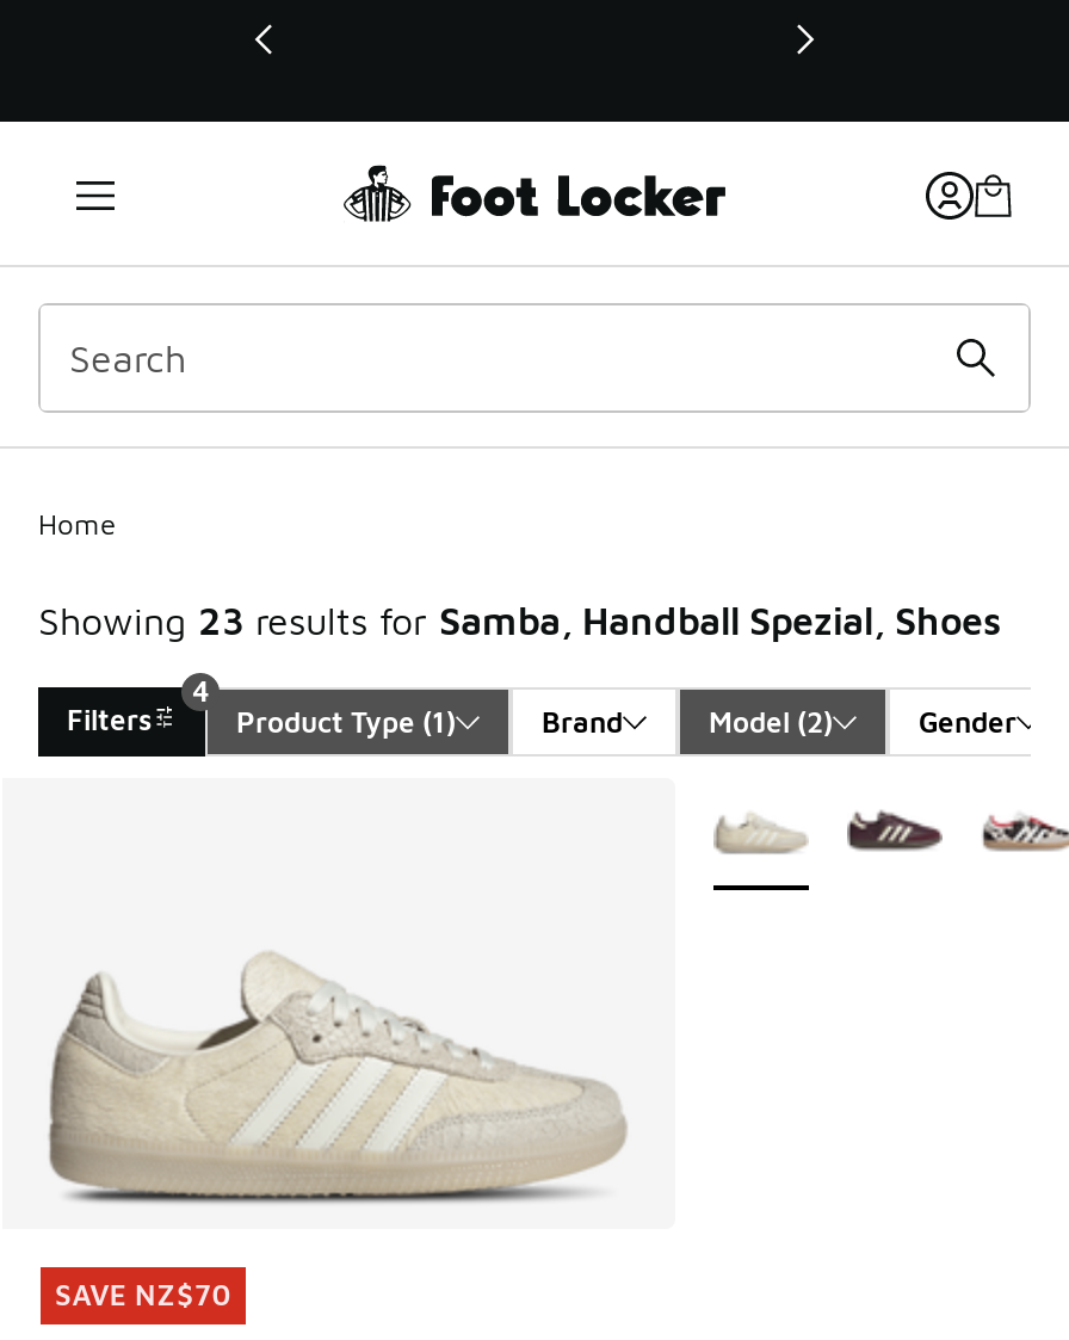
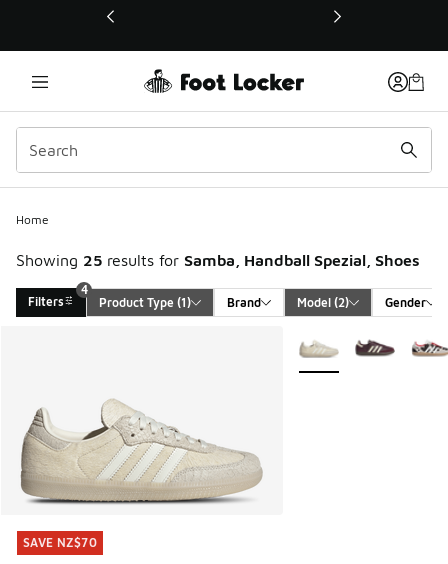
[38,599,1002,642] Showing 23 results for Samba, Handball Spezial, Shoes -> [16,251,420,269] Showing 25 results for Samba, Handball Spezial, Shoes

